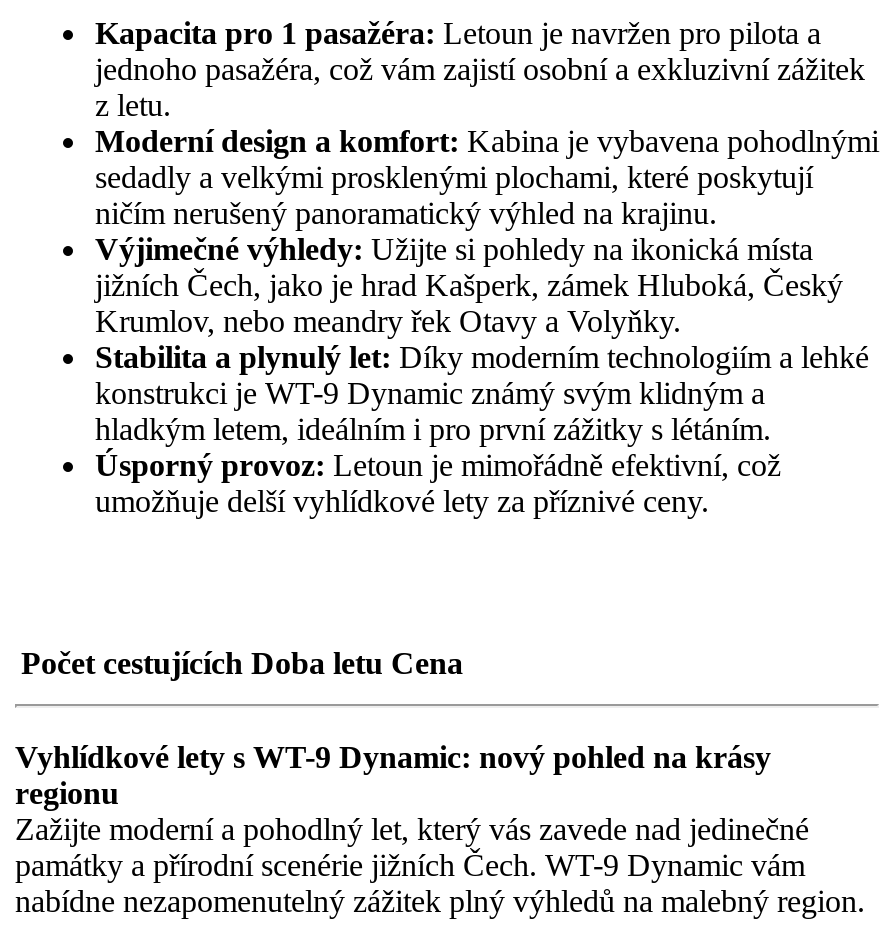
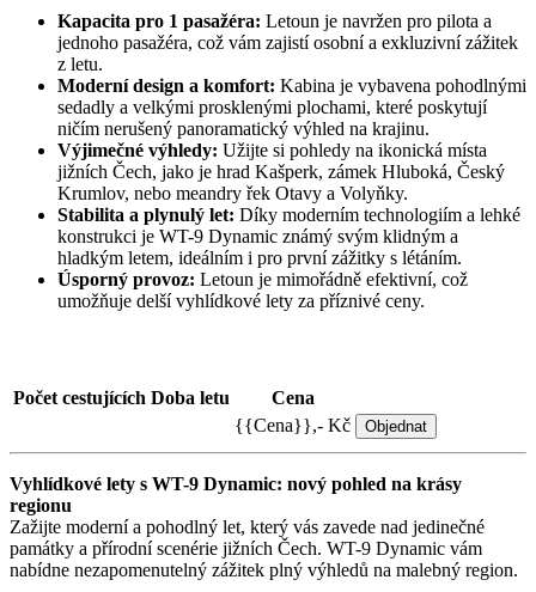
[21,647,463,681] Počet cestujících Doba letu Cena -> [13,388,427,436] Počet cestujících Doba letu | Cena | {{Cena}},- Kč | Objednat

